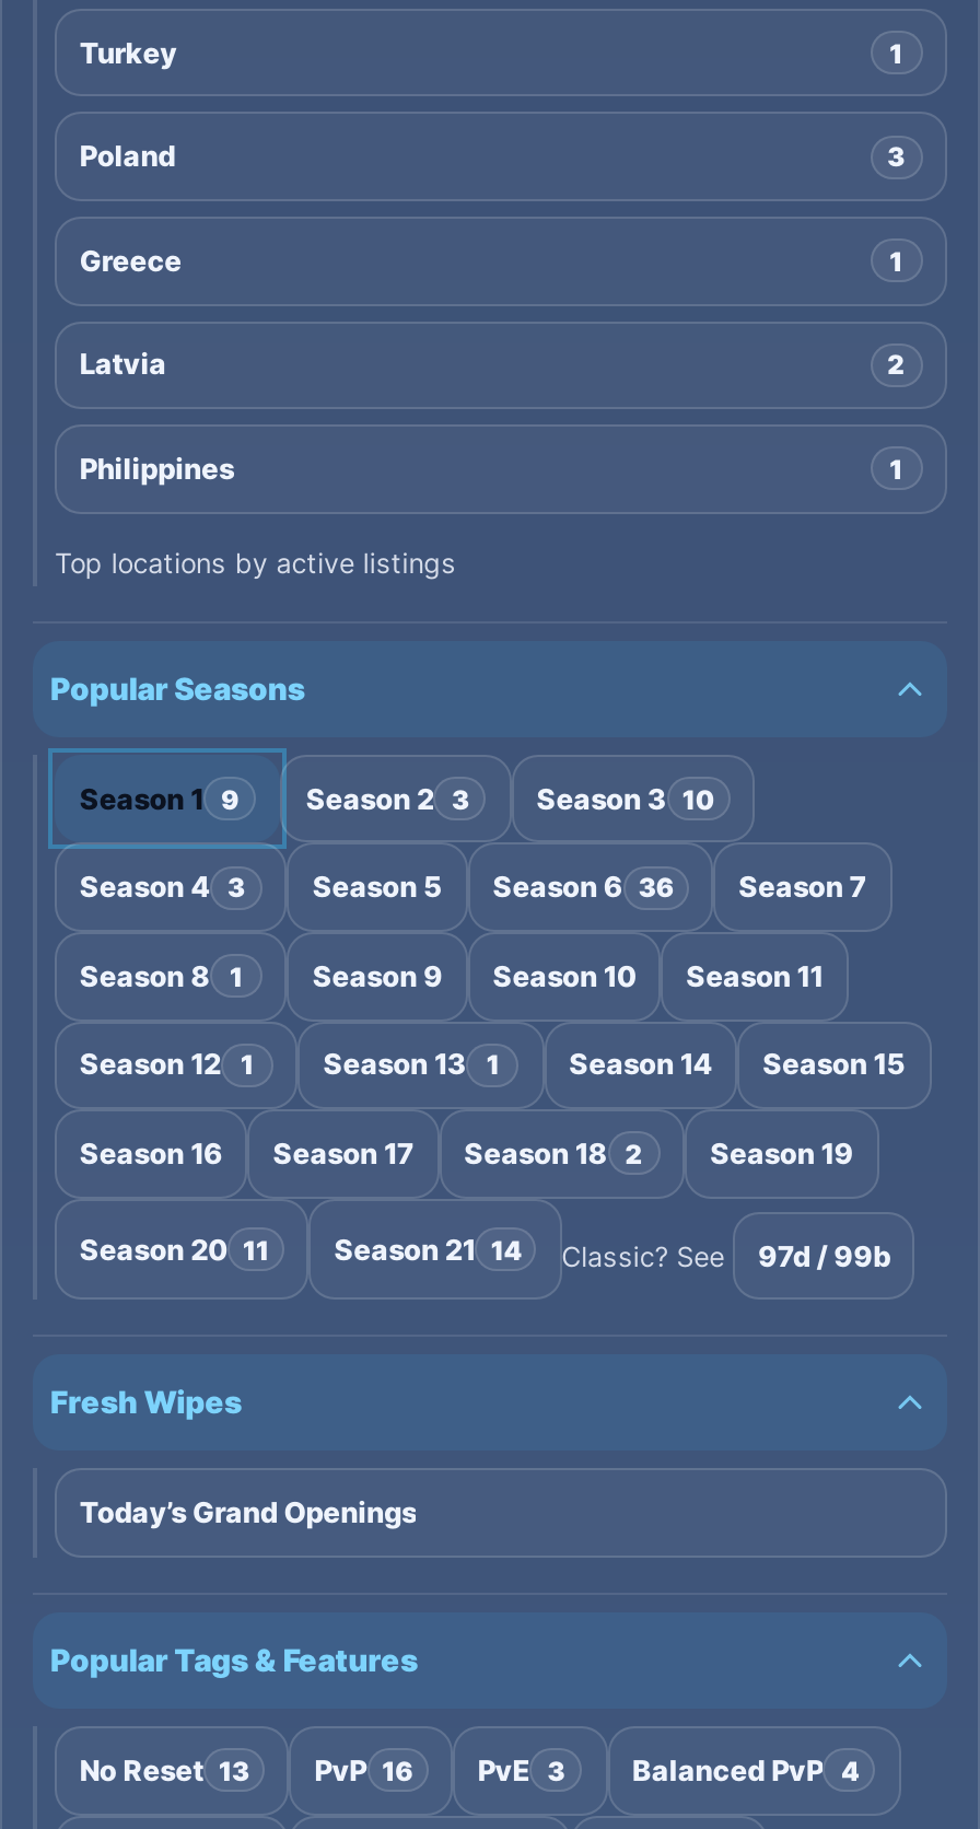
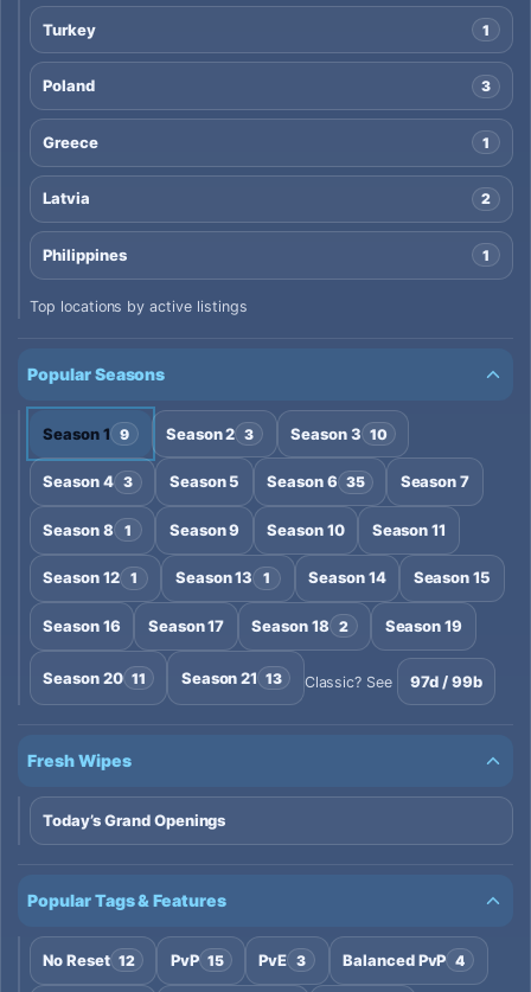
[80,869,867,904] Season 4 3 Season 5 Season 6 36 Season 7 -> [43,472,470,491] Season 4 3 Season 5 Season 6 35 Season 7
[80,1231,890,1272] Season 20 11 Season 21 14 Classic? See 97d / 99b -> [43,668,482,690] Season 20 11 Season 21 13 Classic? See 97d / 99b
[80,1752,249,1787] No Reset 13 -> [43,950,135,969] No Reset 12
[314,1752,412,1787] PvP 16 -> [170,950,223,969] PvP 15

